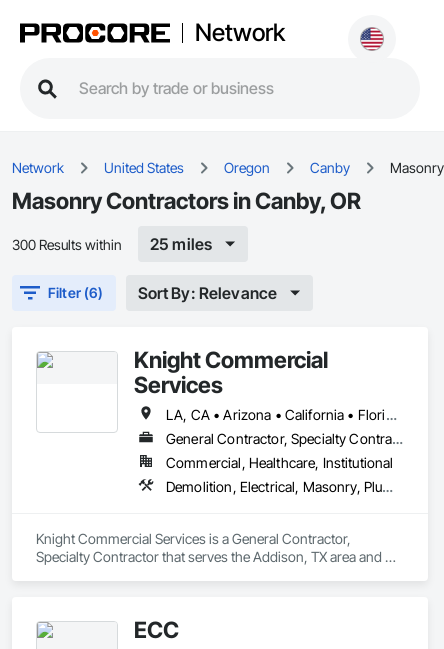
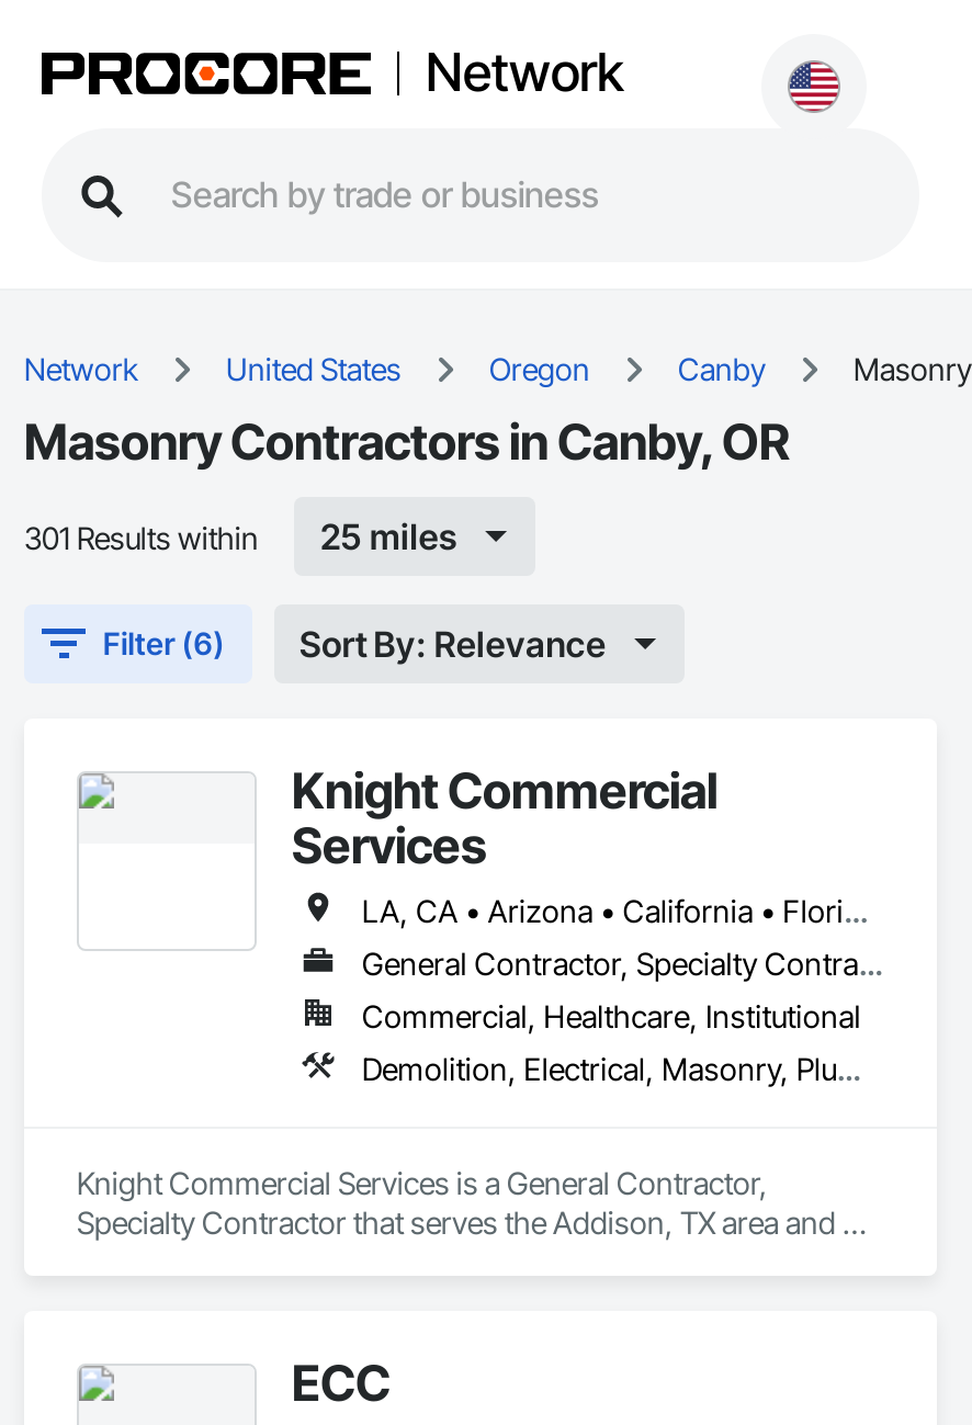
[12,235,122,252] 300 Results within -> [24,518,259,555] 301 Results within

